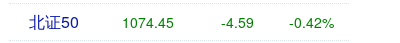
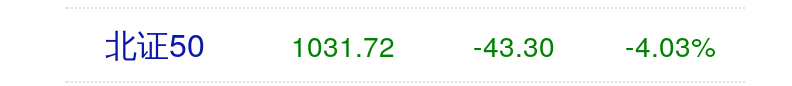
[122,12,174,32] 1074.45 -> [291,25,395,65] 1031.72
[221,12,254,32] -4.59 -> [473,25,555,65] -43.30
[289,12,334,32] -0.42% -> [625,25,715,65] -4.03%

